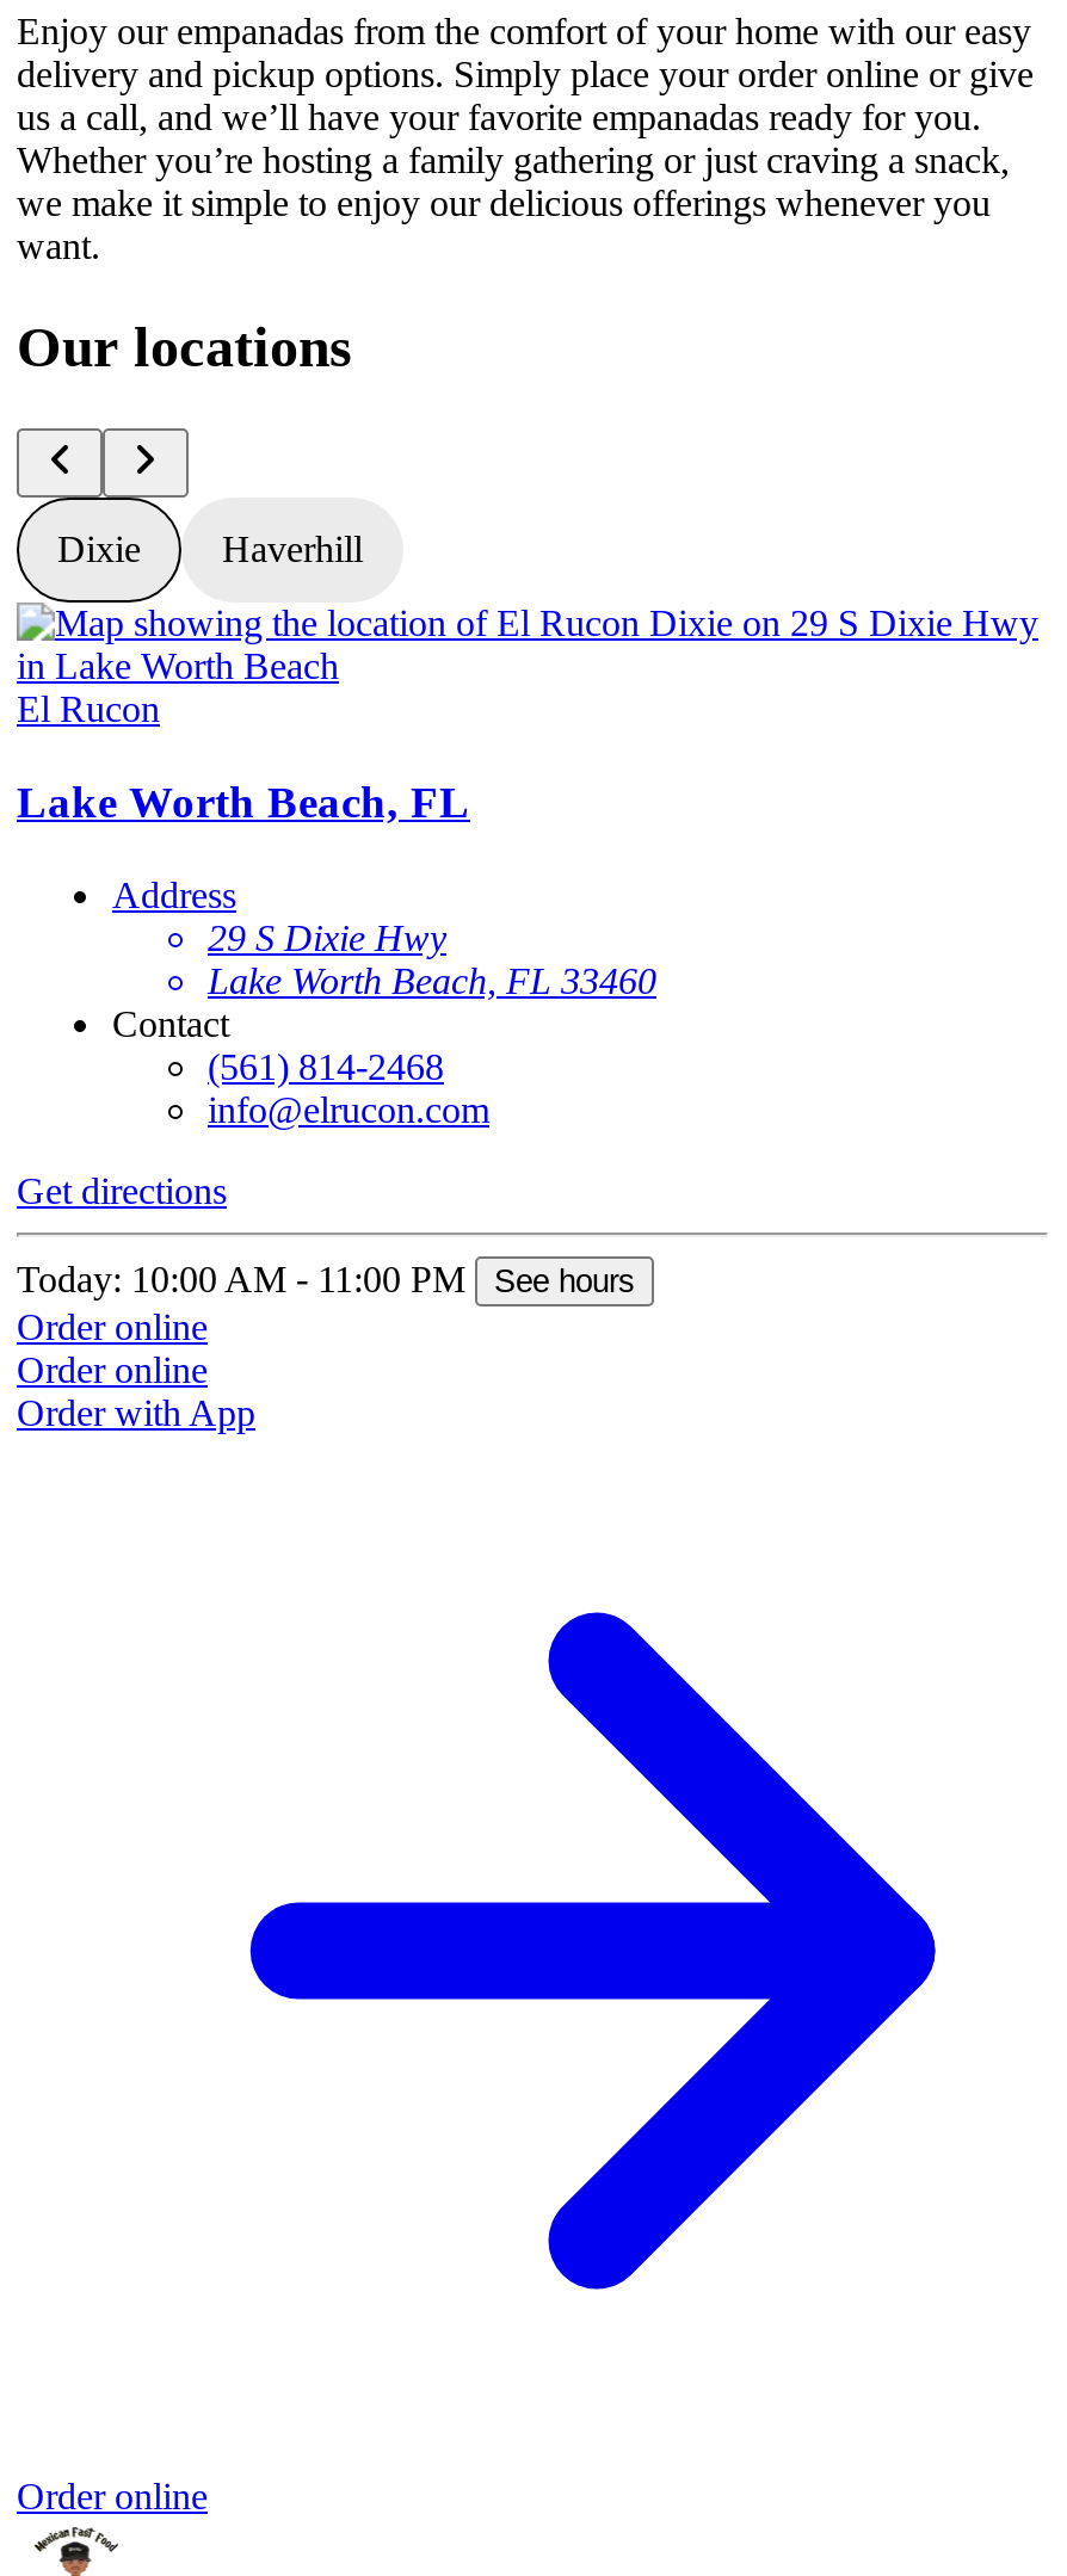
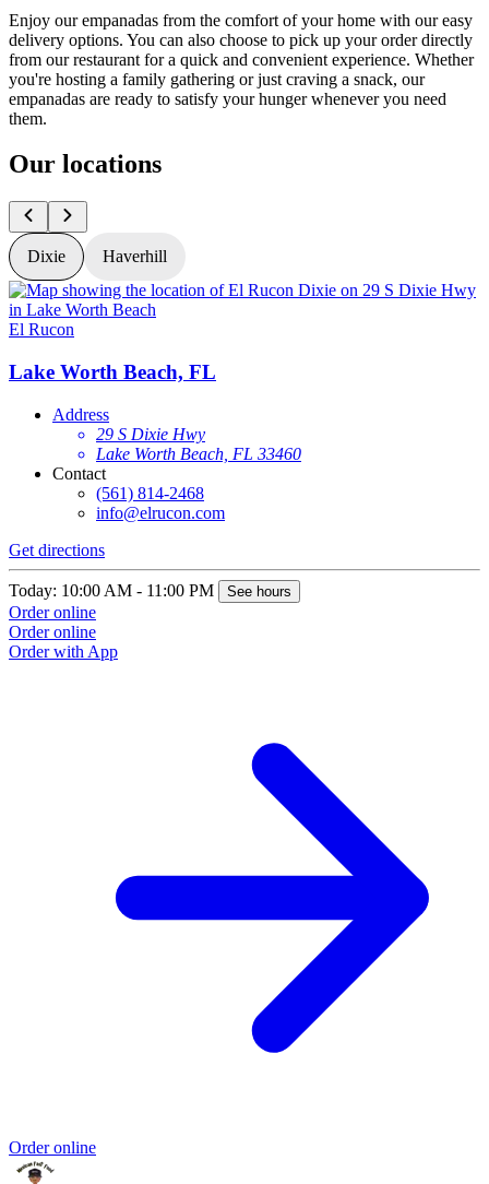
[17,55,1034,267] delivery and pickup options. Simply place your order online or give | us a call, and we’ll have your favorite empanadas ready for you. | Whether you’re hosting a family gathering or just craving a snack, | we make it simple to enjoy our delicious offerings whenever you | want. -> [9,30,474,127] delivery options. You can also choose to pick up your order directly | from our restaurant for a quick and convenient experience. Whether | you're hosting a family gathering or just craving a snack, our | empanadas are ready to satisfy your hunger whenever you need | them.

